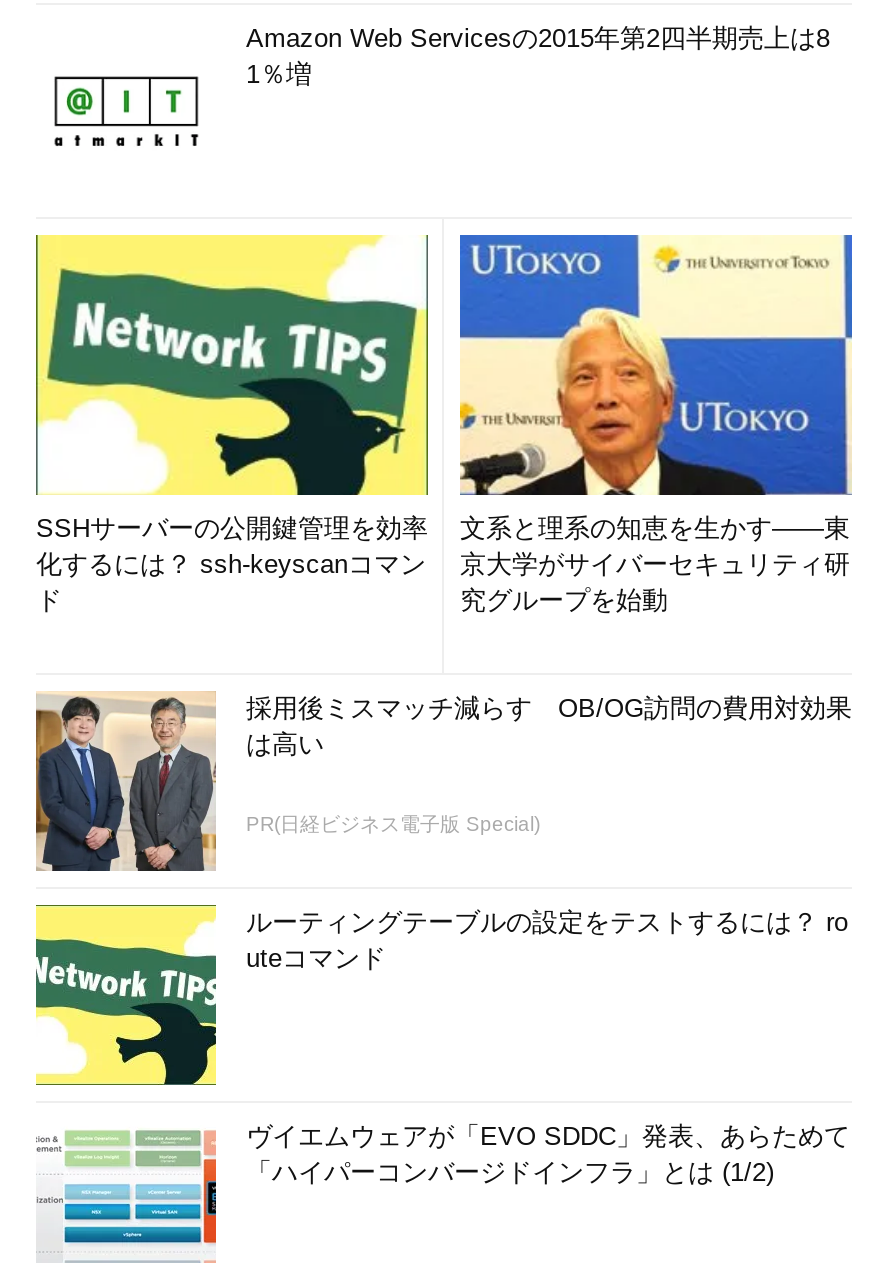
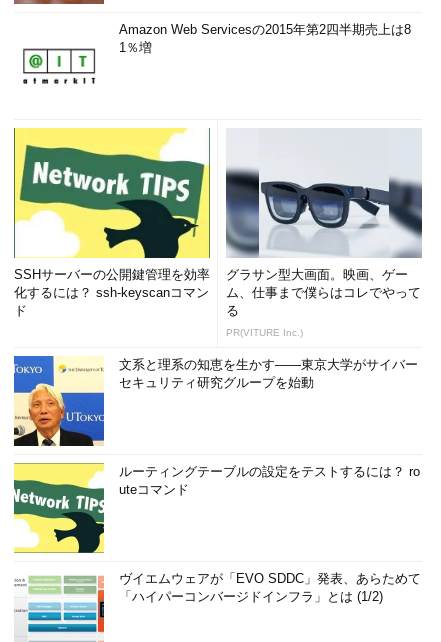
[458,233,854,615] [image] | 文系と理系の知恵を生かす――東 | 京大学がサイバーセキュリティ研 | 究グループを始動 -> [225,128,423,318] [image] | グラサン型大画面。映画、ゲー | ム、仕事まで僕らはコレでやって | る
[34,691,540,873] [image] | PR(日経ビジネス電子版 Special) -> [13,355,418,447] [image] | 文系と理系の知恵を生かす――東京大学がサイバー | セキュリティ研究グループを始動
[246,693,852,759] 採用後ミスマッチ減らす OB/OG訪問の費用対効果 | は高い -> [226,327,303,338] PR(VITURE Inc.)

